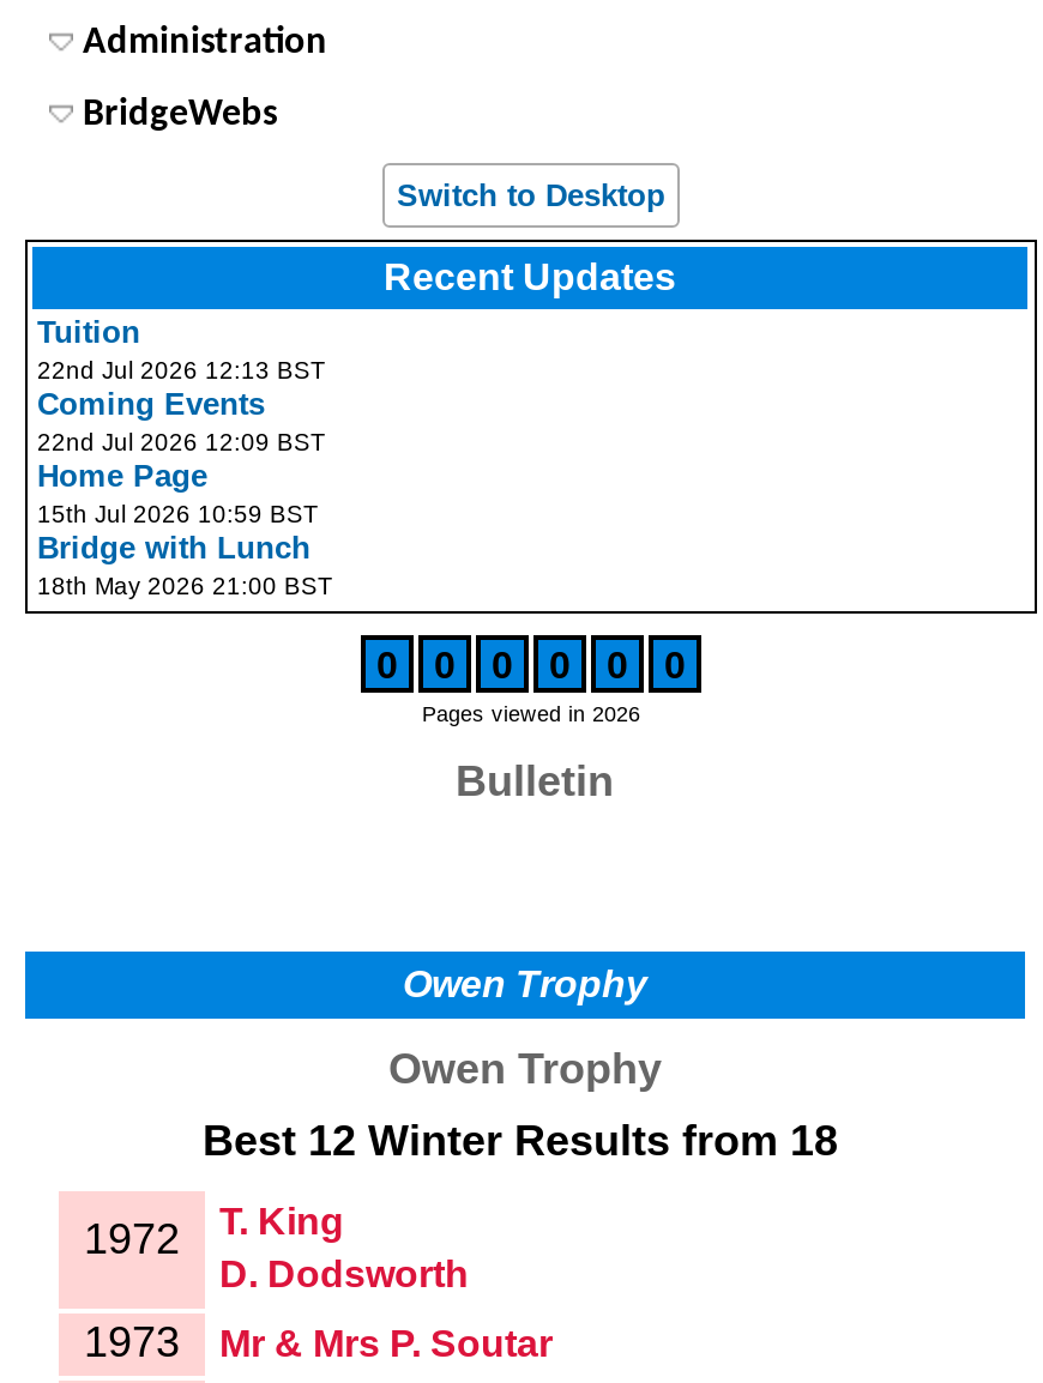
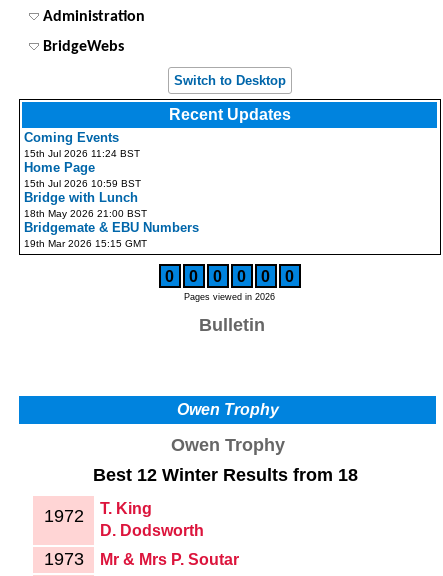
[37,314,325,384] Tuition | 22nd Jul 2026 12:13 BST -> none
moved [37,386,265,422] -> [24,130,119,145]: Coming Events
[37,429,325,455] 22nd Jul 2026 12:09 BST -> [24,148,140,159] 15th Jul 2026 11:24 BST
moved [37,458,332,599] -> [24,160,147,219]: Home Page | 15th Jul 2026 10:59 BST | Bridge with Lunch | 18th May 2026 21:00 BST
none -> [24,220,199,249] Bridgemate & EBU Numbers | 19th Mar 2026 15:15 GMT

